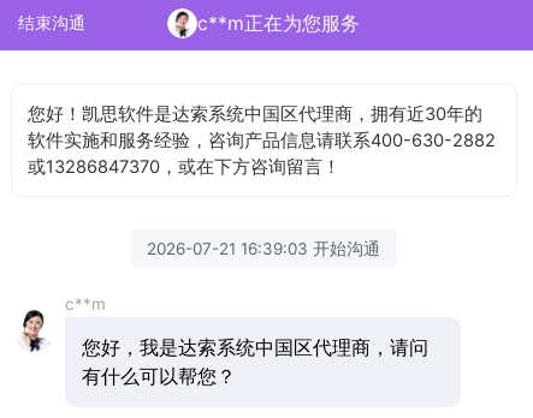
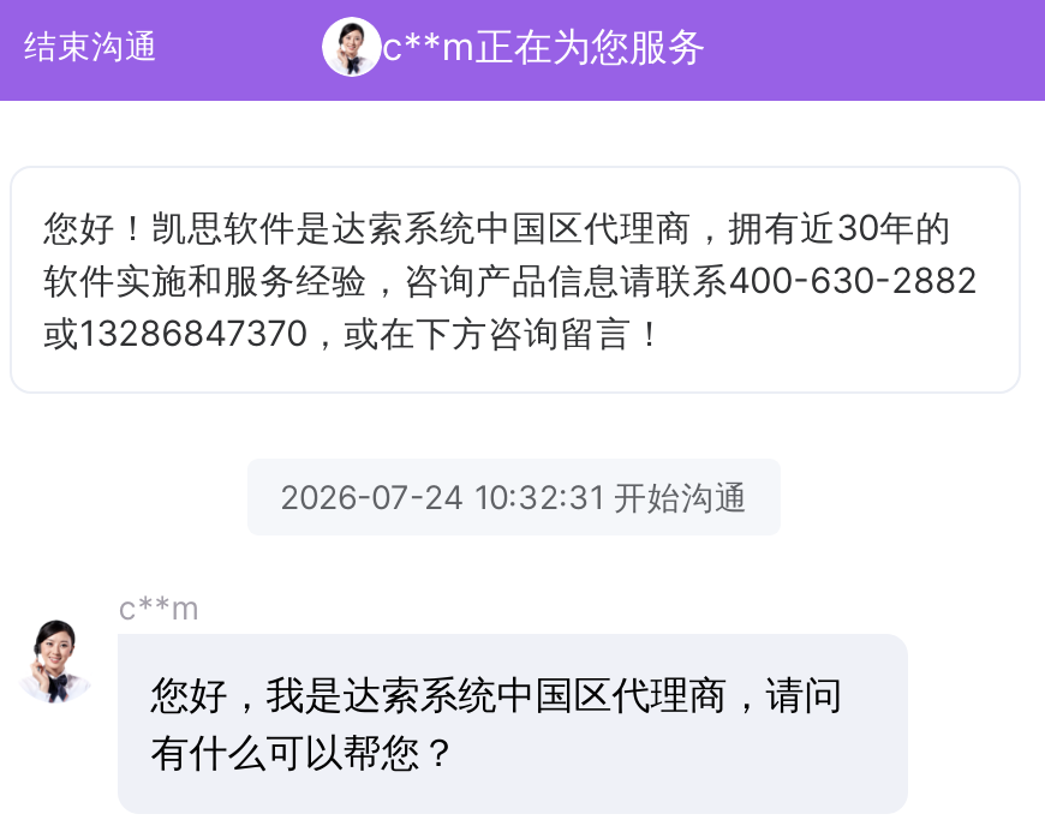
[147,239,380,258] 2026-07-21 16:39:03 开始沟通 -> [280,478,748,516] 2026-07-24 10:32:31 开始沟通

